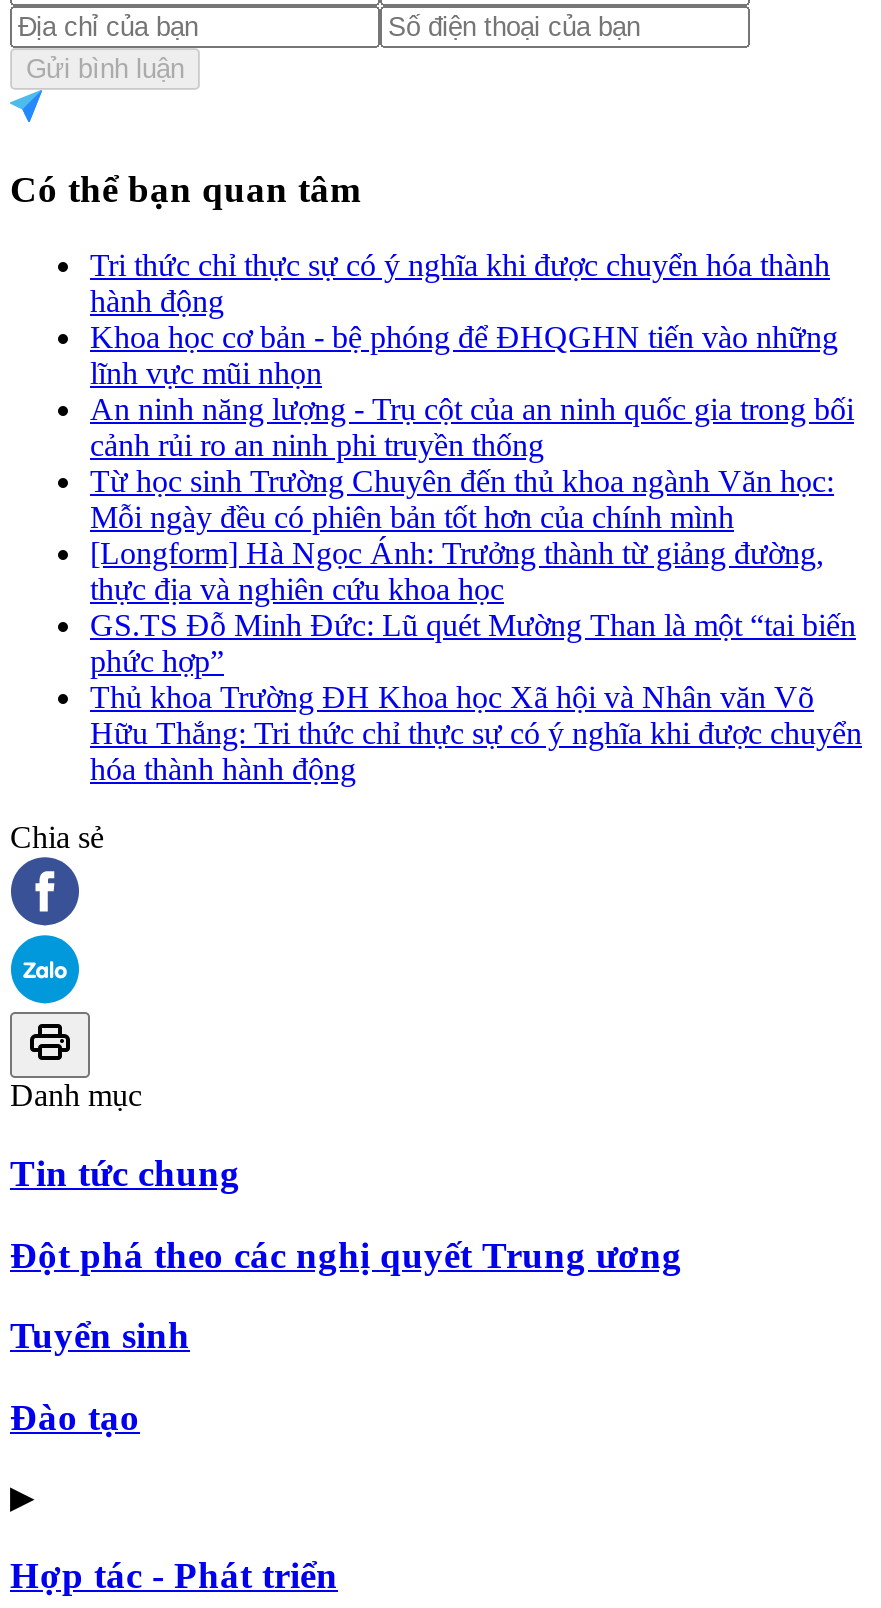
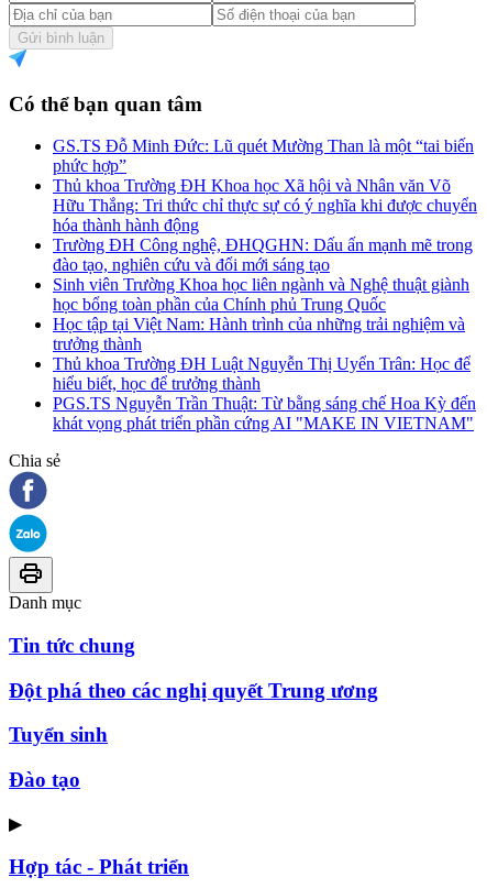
[90,248,854,606] Tri thức chỉ thực sự có ý nghĩa khi được chuyển hóa thành | hành động | Khoa học cơ bản - bệ phóng để ĐHQGHN tiến vào những | lĩnh vực mũi nhọn | An ninh năng lượng - Trụ cột của an ninh quốc gia trong bối | cảnh rủi ro an ninh phi truyền thống | Từ học sinh Trường Chuyên đến thủ khoa ngành Văn học: | Mỗi ngày đều có phiên bản tốt hơn của chính mình | [Longform] Hà Ngọc Ánh: Trưởng thành từ giảng đường, | thực địa và nghiên cứu khoa học -> none
moved [90,608,862,786] -> [53,137,477,235]: GS.TS Đỗ Minh Đức: Lũ quét Mường Than là một “tai biến | phức hợp” | Thủ khoa Trường ĐH Khoa học Xã hội và Nhân văn Võ | Hữu Thắng: Tri thức chỉ thực sự có ý nghĩa khi được chuyển | hóa thành hành động
none -> [53,236,476,433] Trường ĐH Công nghệ, ĐHQGHN: Dấu ấn mạnh mẽ trong | đào tạo, nghiên cứu và đổi mới sáng tạo | Sinh viên Trường Khoa học liên ngành và Nghệ thuật giành | học bổng toàn phần của Chính phủ Trung Quốc | Học tập tại Việt Nam: Hành trình của những trải nghiệm và | trưởng thành | Thủ khoa Trường ĐH Luật Nguyễn Thị Uyển Trân: Học để | hiểu biết, học để trưởng thành | PGS.TS Nguyễn Trần Thuật: Từ bằng sáng chế Hoa Kỳ đến | khát vọng phát triển phần cứng AI "MAKE IN VIETNAM"

